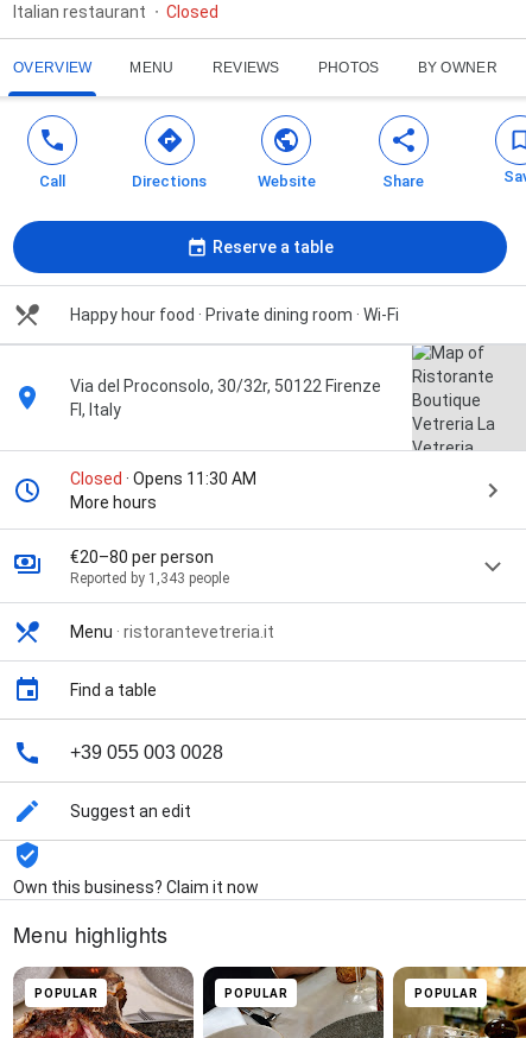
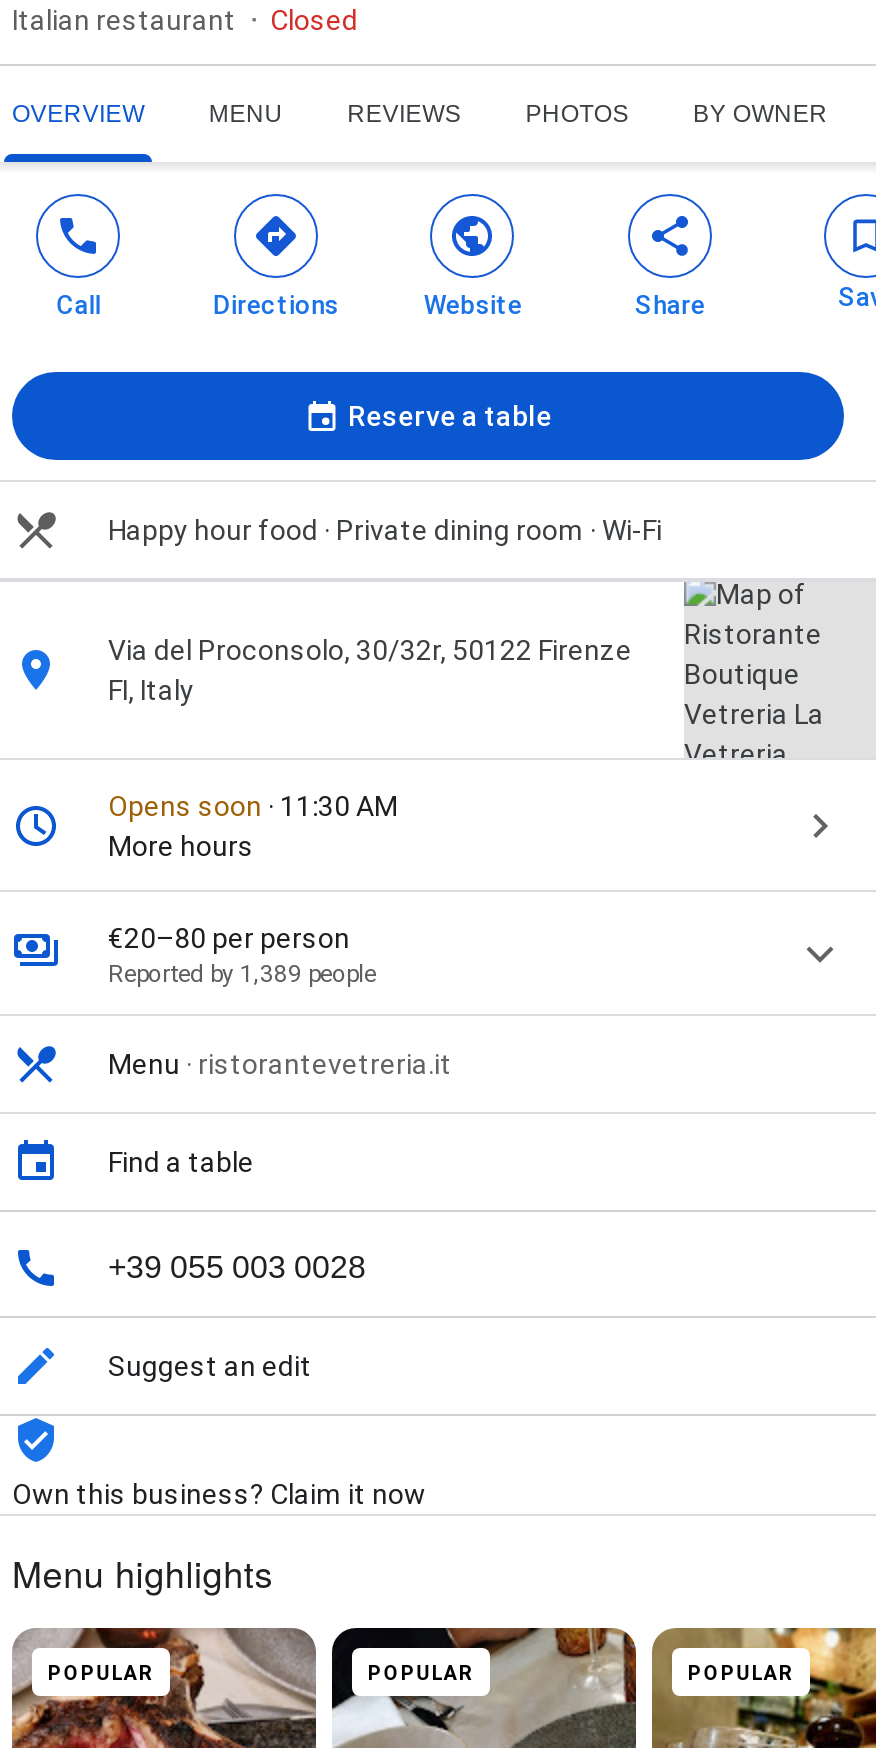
[70,469,256,488] Closed · Opens 11:30 AM -> [108,790,398,822] Opens soon · 11:30 AM
[70,570,229,587] Reported by 1,343 people -> [108,960,376,988] Reported by 1,389 people

